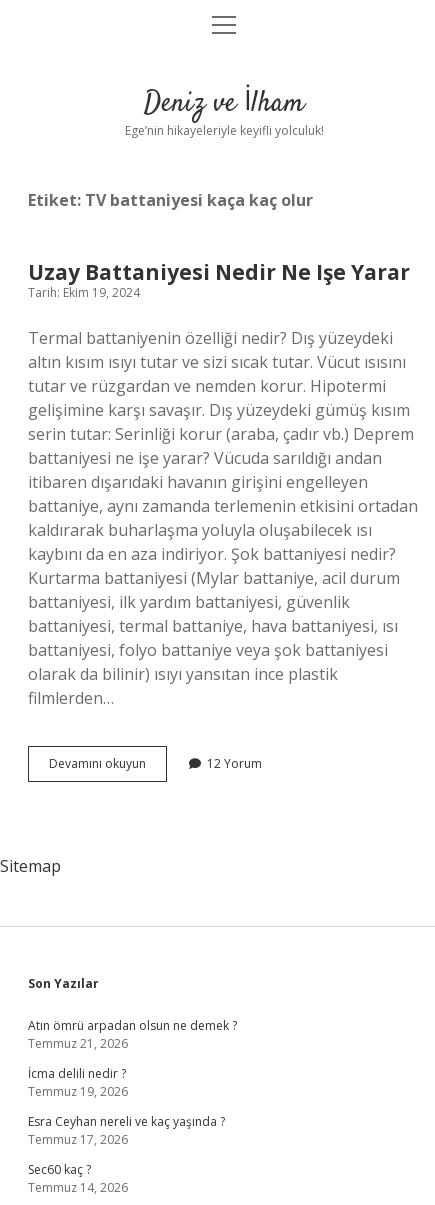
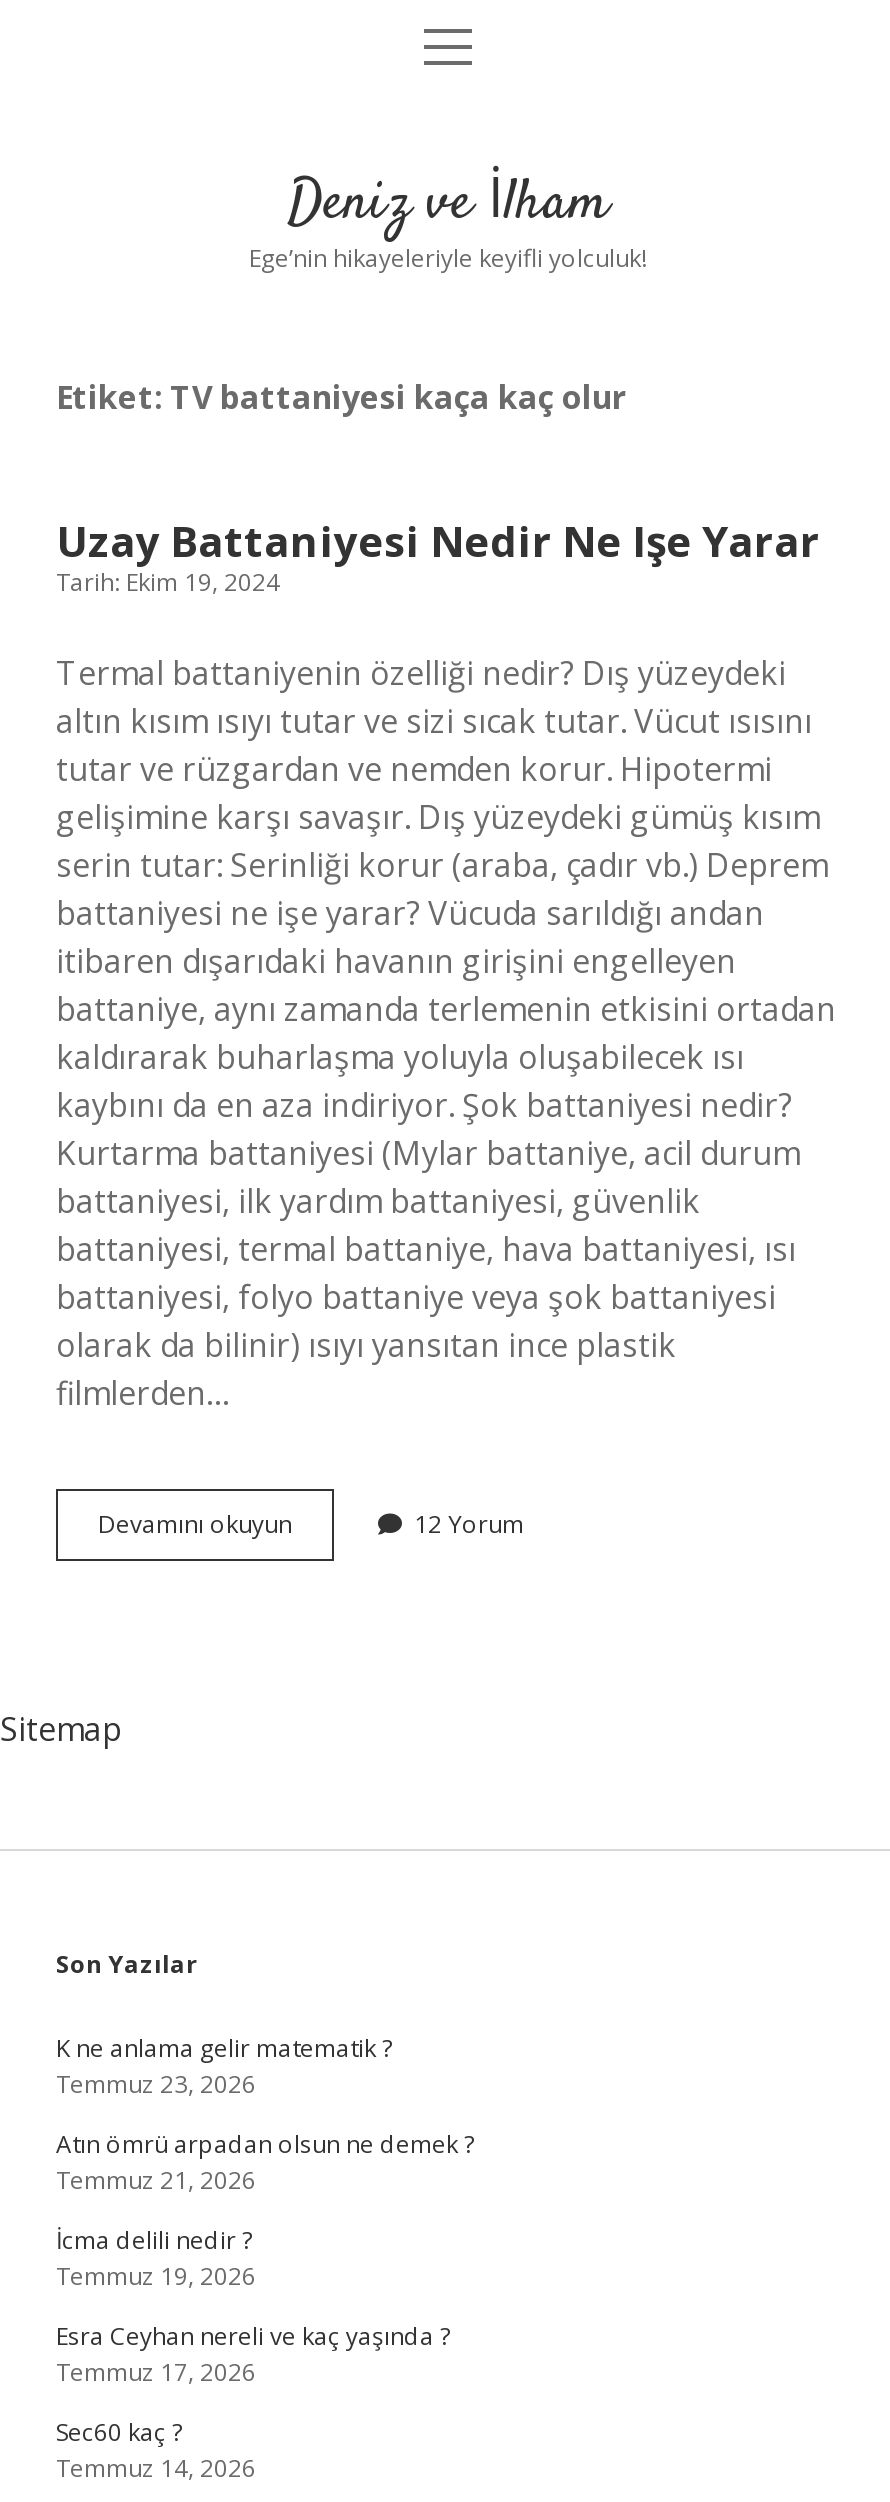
none -> [56,2031,392,2101] K ne anlama gelir matematik ? | Temmuz 23, 2026

